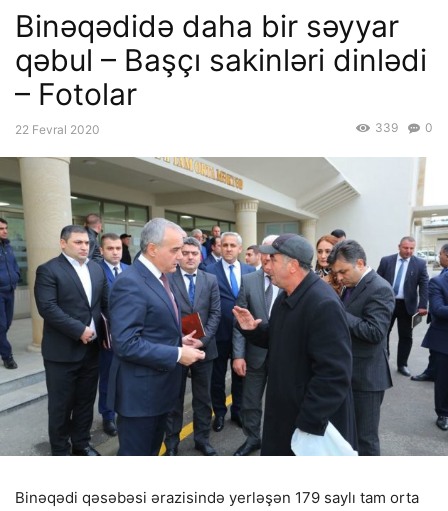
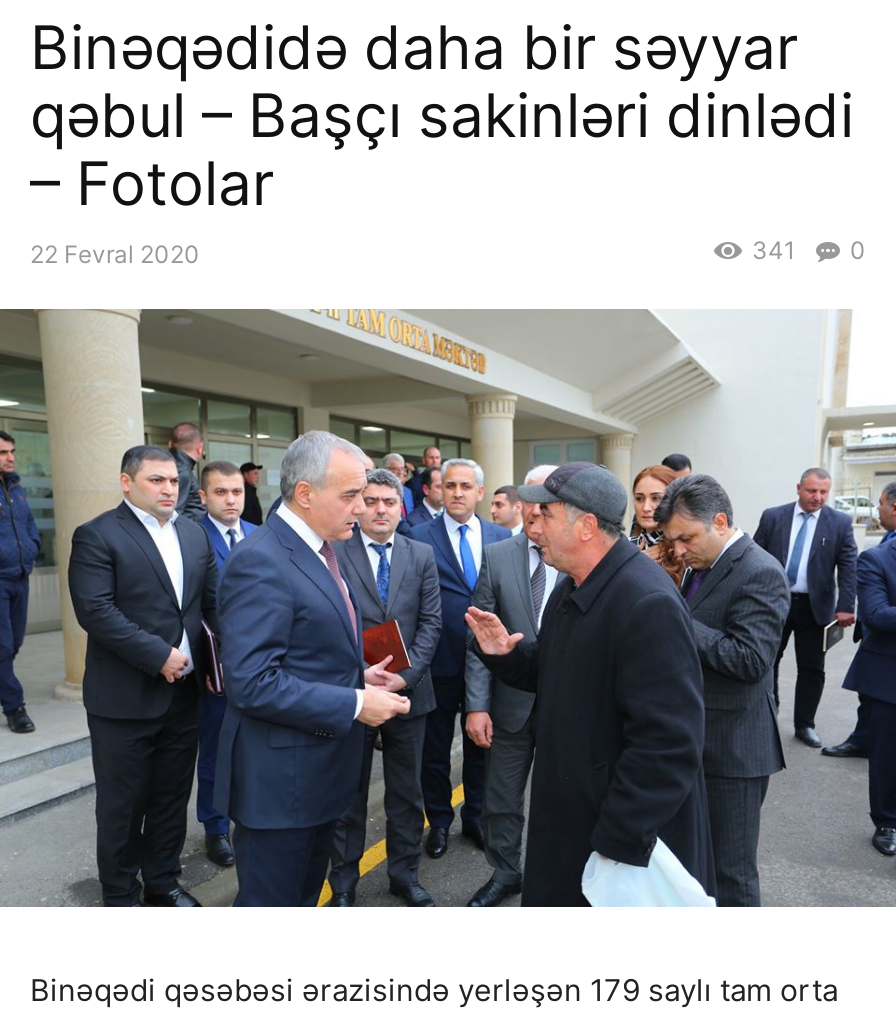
[375,120,433,135] 339 0 -> [752,235,866,265] 341 0

